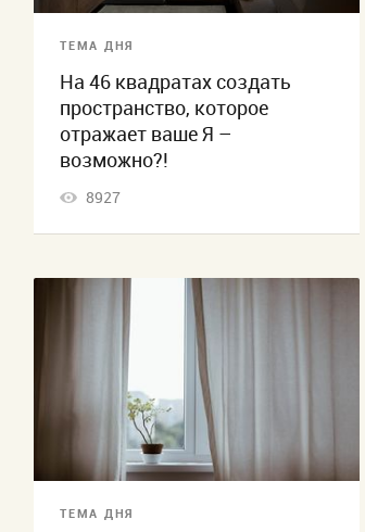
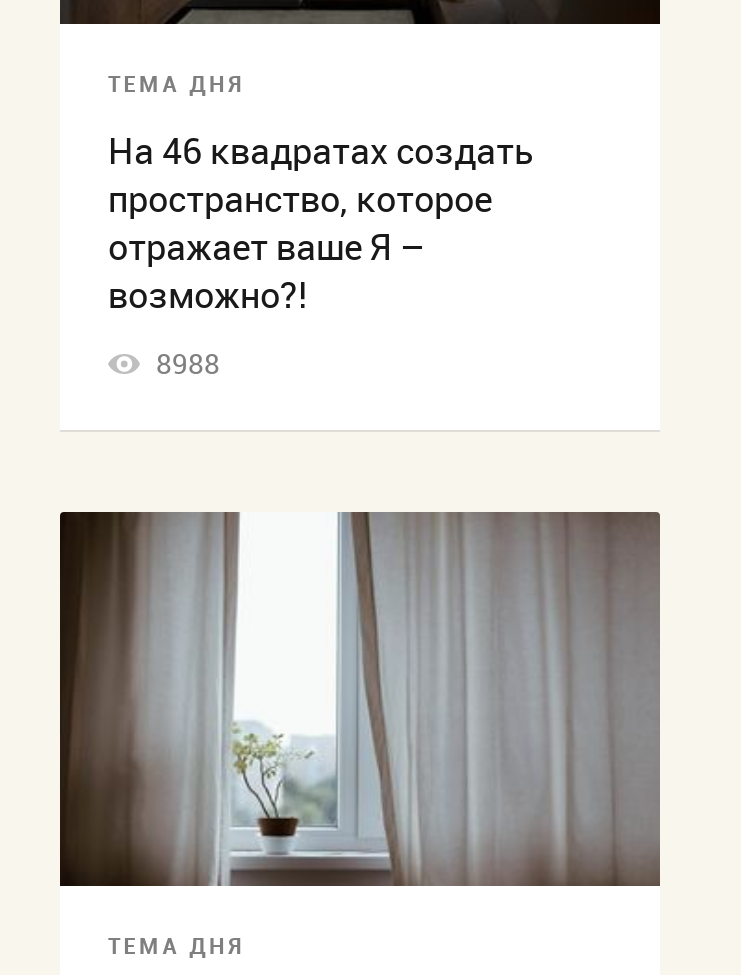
[86,189,121,206] 8927 -> [156,348,220,380] 8988

